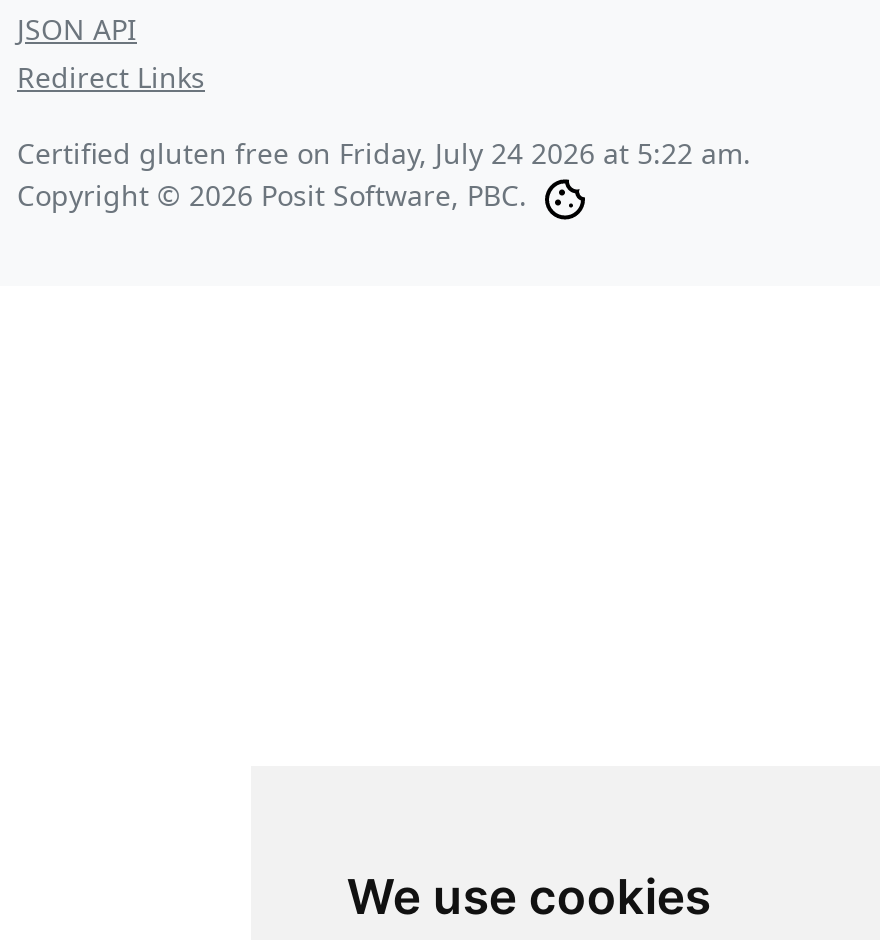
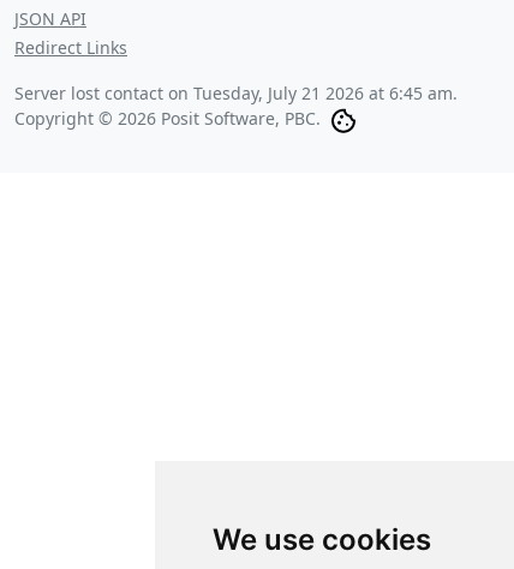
[17,134,751,172] Certified gluten free on Friday, July 24 2026 at 5:22 am. -> [14,82,458,104] Server lost contact on Tuesday, July 21 2026 at 6:45 am.

